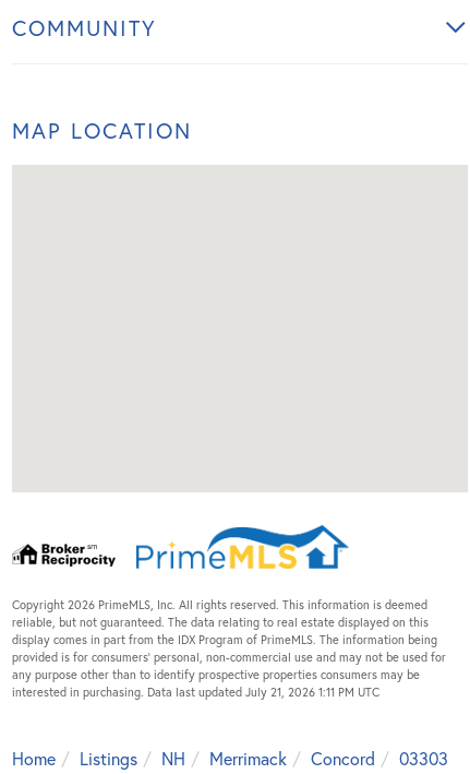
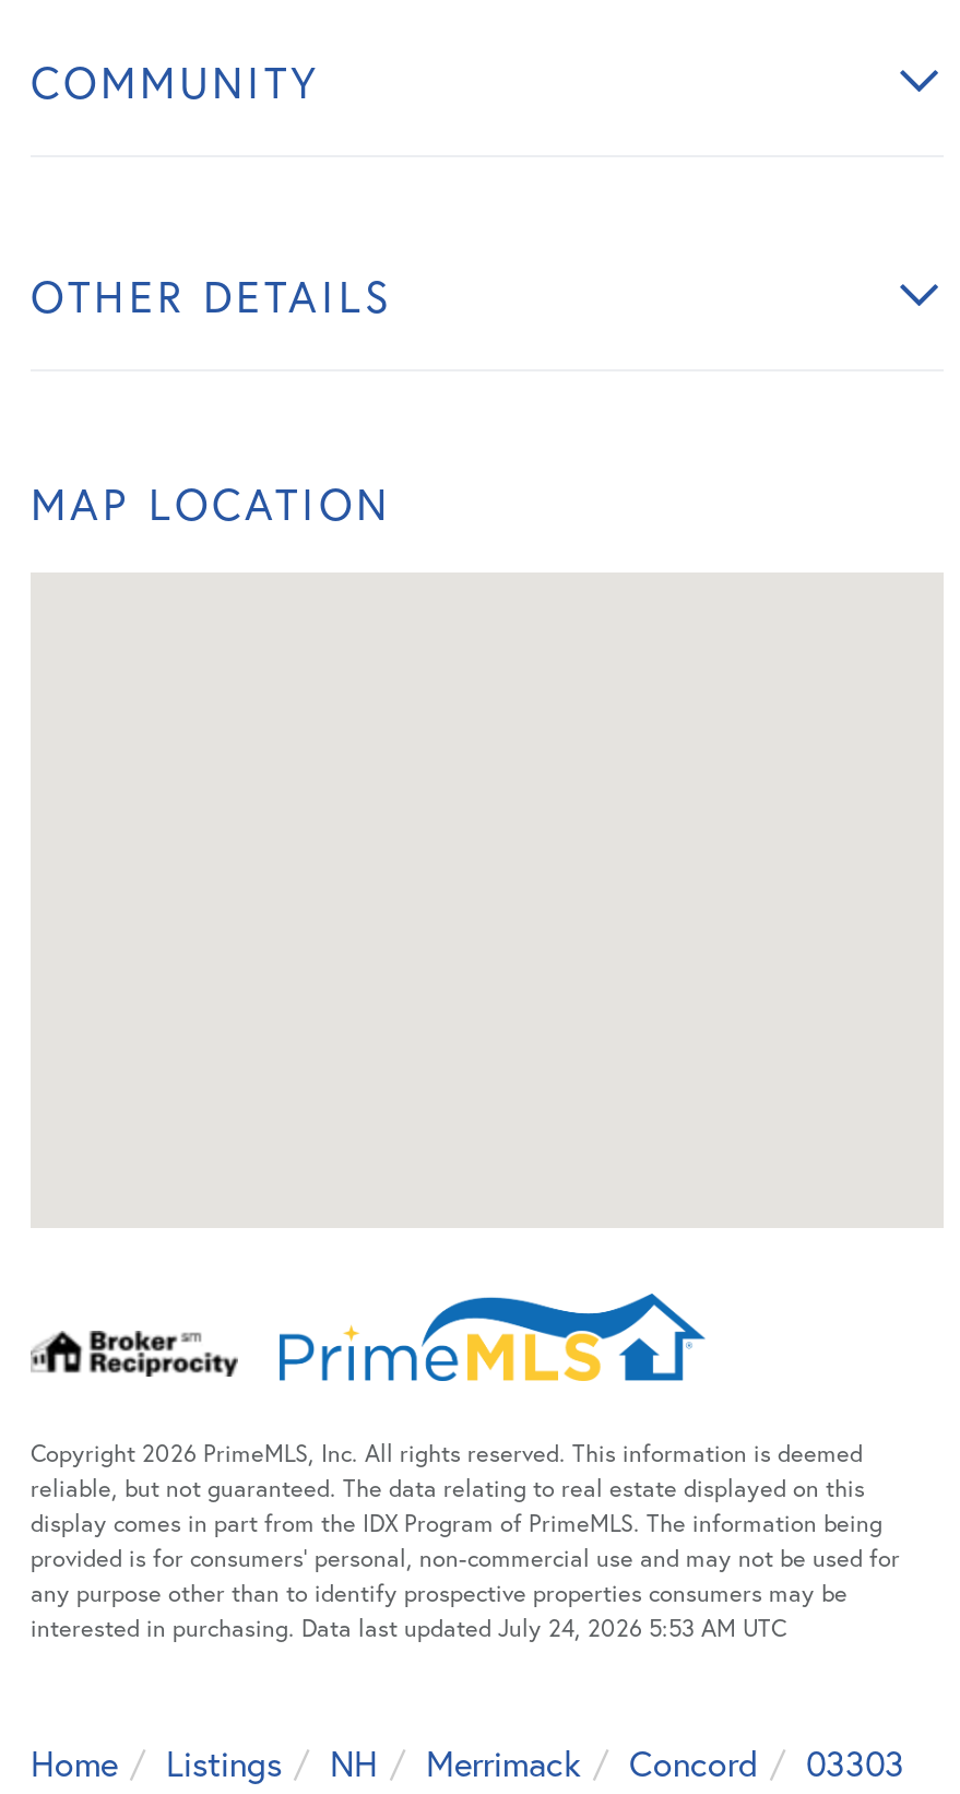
none -> [31,266,393,325] OTHER DETAILS
[12,684,379,699] interested in purchasing. Data last updated July 21, 2026 1:11 PM UTC -> [31,1612,786,1642] interested in purchasing. Data last updated July 24, 2026 5:53 AM UTC

